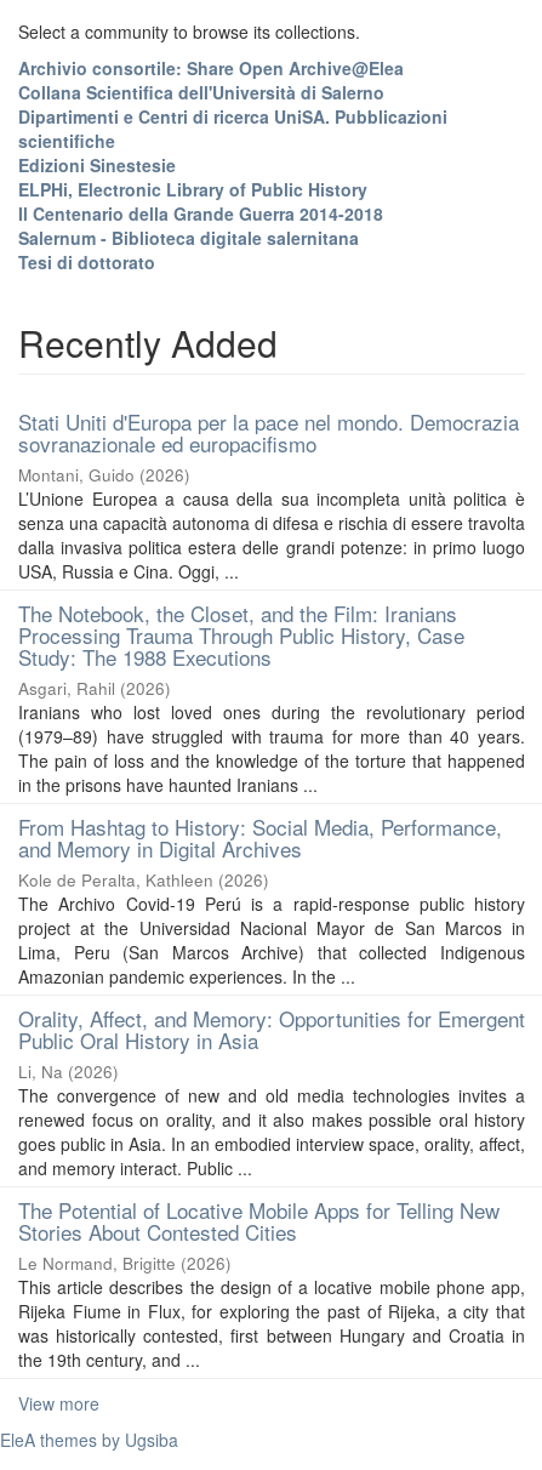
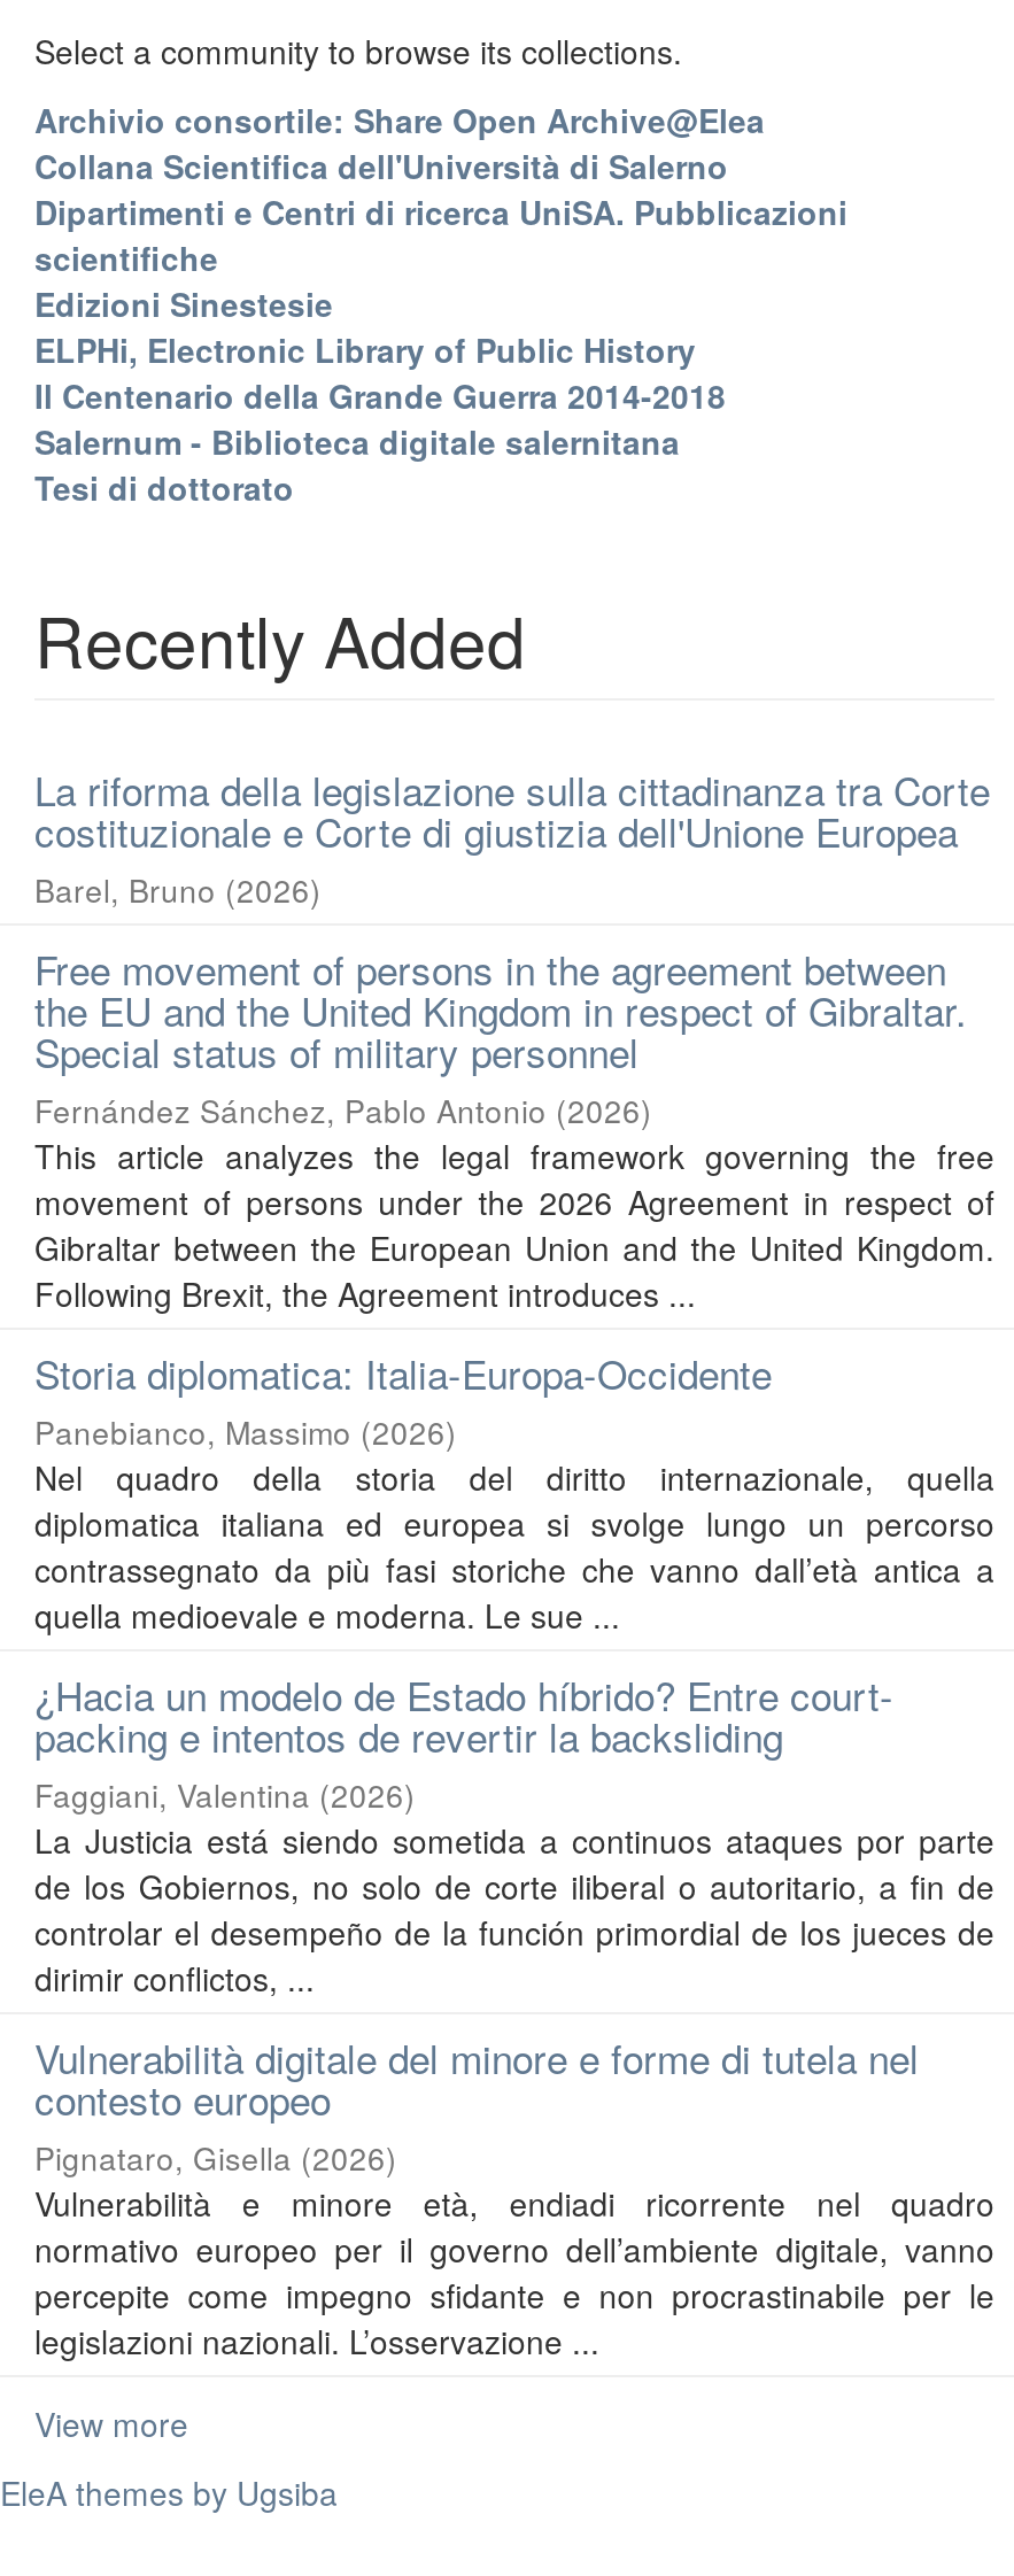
[18,406,525,583] Stati Uniti d'Europa per la pace nel mondo. Democrazia | sovranazionale ed europacifismo | Montani, Guido (2026) | L’Unione Europea a causa della sua incompleta unità politica è | senza una capacità autonoma di difesa e rischia di essere travolta | dalla invasiva politica estera delle grandi potenze: in primo luogo | USA, Russia e Cina. Oggi, ... -> [34,760,990,912] La riforma della legislazione sulla cittadinanza tra Corte | costituzionale e Corte di giustizia dell'Unione Europea | Barel, Bruno (2026)
[18,598,525,797] The Notebook, the Closet, and the Film: Iranians | Processing Trauma Through Public History, Case | Study: The 1988 Executions | Asgari, Rahil (2026) | Iranians who lost loved ones during the revolutionary period | (1979–89) have struggled with trauma for more than 40 years. | The pain of loss and the knowledge of the torture that happened | in the prisons have haunted Iranians ... -> [34,939,994,1316] Free movement of persons in the agreement between | the EU and the United Kingdom in respect of Gibraltar. | Special status of military personnel | Fernández Sánchez, Pablo Antonio (2026) | This article analyzes the legal framework governing the free | movement of persons under the 2026 Agreement in respect of | Gibraltar between the European Union and the United Kingdom. | Following Brexit, the Agreement introduces ...
[18,811,525,988] From Hashtag to History: Social Media, Performance, | and Memory in Digital Archives | Kole de Peralta, Kathleen (2026) | The Archivo Covid-19 Perú is a rapid-response public history | project at the Universidad Nacional Mayor de San Marcos in | Lima, Peru (San Marcos Archive) that collected Indigenous | Amazonian pandemic experiences. In the ... -> [34,1344,994,1638] Storia diplomatica: Italia-Europa-Occidente | Panebianco, Massimo (2026) | Nel quadro della storia del diritto internazionale, quella | diplomatica italiana ed europea si svolge lungo un percorso | contrassegnato da più fasi storiche che vanno dall’età antica a | quella medioevale e moderna. Le sue ...
[18,1003,525,1180] Orality, Affect, and Memory: Opportunities for Emergent | Public Oral History in Asia | Li, Na (2026) | The convergence of new and old media technologies invites a | renewed focus on orality, and it also makes possible oral history | goes public in Asia. In an embodied interview space, orality, affect, | and memory interact. Public ... -> [34,1665,994,2001] ¿Hacia un modelo de Estado híbrido? Entre court- | packing e intentos de revertir la backsliding | Faggiani, Valentina (2026) | La Justicia está siendo sometida a continuos ataques por parte | de los Gobiernos, no solo de corte iliberal o autoritario, a fin de | controlar el desempeño de la función primordial de los jueces de | dirimir conflictos, ...
[18,1195,525,1372] The Potential of Locative Mobile Apps for Telling New | Stories About Contested Cities | Le Normand, Brigitte (2026) | This article describes the design of a locative mobile phone app, | Rijeka Fiume in Flux, for exploring the past of Rijeka, a city that | was historically contested, first between Hungary and Croatia in | the 19th century, and ... -> [34,2028,994,2364] Vulnerabilità digitale del minore e forme di tutela nel | contesto europeo | Pignataro, Gisella (2026) | Vulnerabilità e minore età, endiadi ricorrente nel quadro | normativo europeo per il governo dell’ambiente digitale, vanno | percepite come impegno sfidante e non procrastinabile per le | legislazioni nazionali. L’osservazione ...

